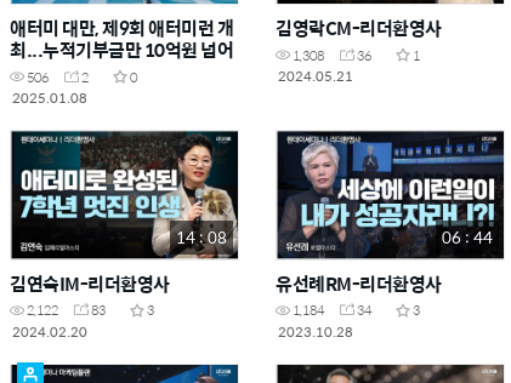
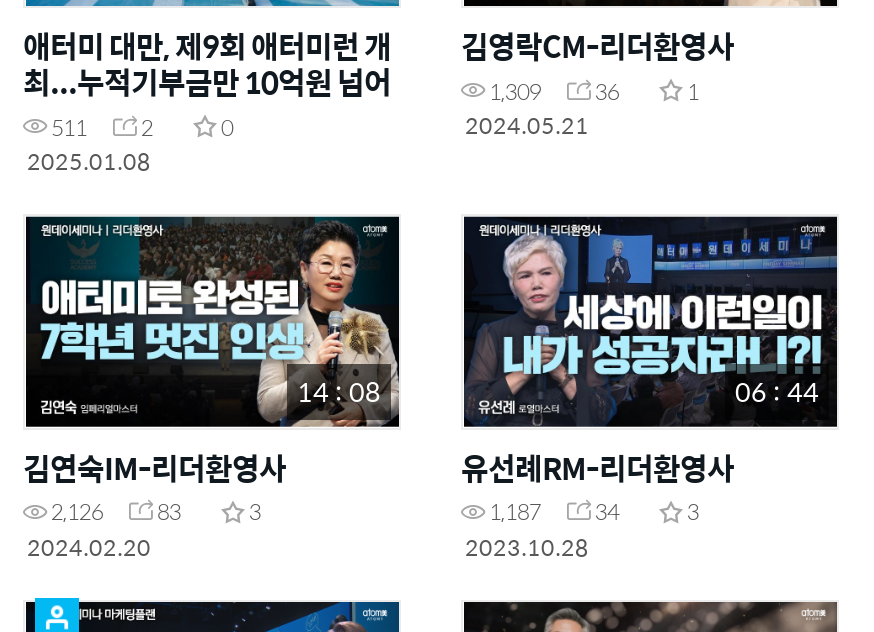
[293,45,420,65] 1,308 36 1 -> [489,74,699,108] 1,309 36 1
[27,66,137,87] 506 2 0 -> [51,110,233,144] 511 2 0
[27,299,154,320] 2,122 83 3 -> [51,494,261,528] 2,126 83 3
[293,299,420,320] 1,184 34 3 -> [489,494,699,528] 1,187 34 3

